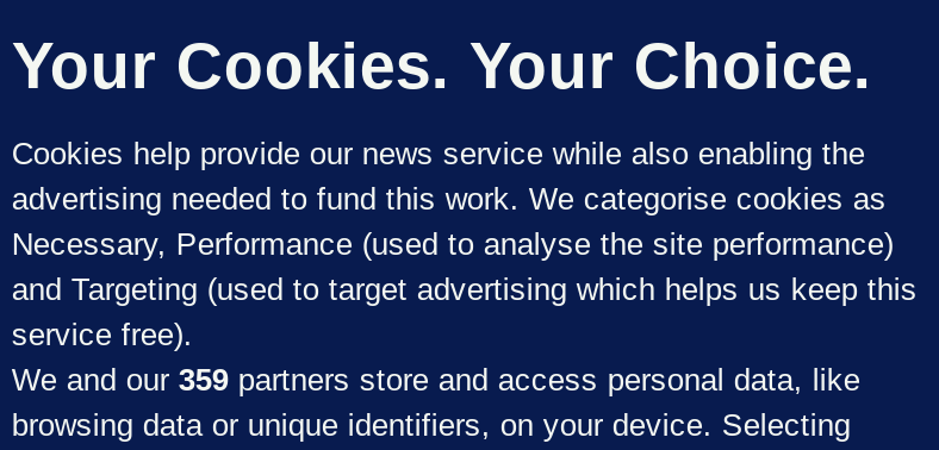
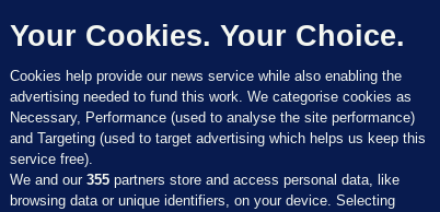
[12,362,860,398] We and our 359 partners store and access personal data, like -> [10,172,400,188] We and our 355 partners store and access personal data, like

